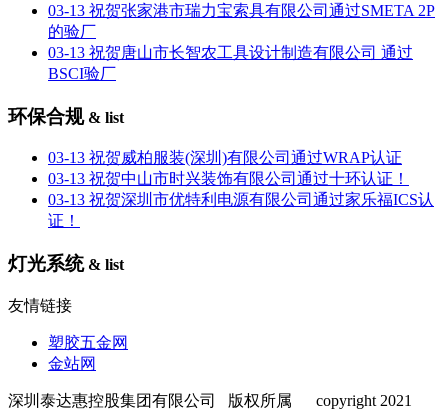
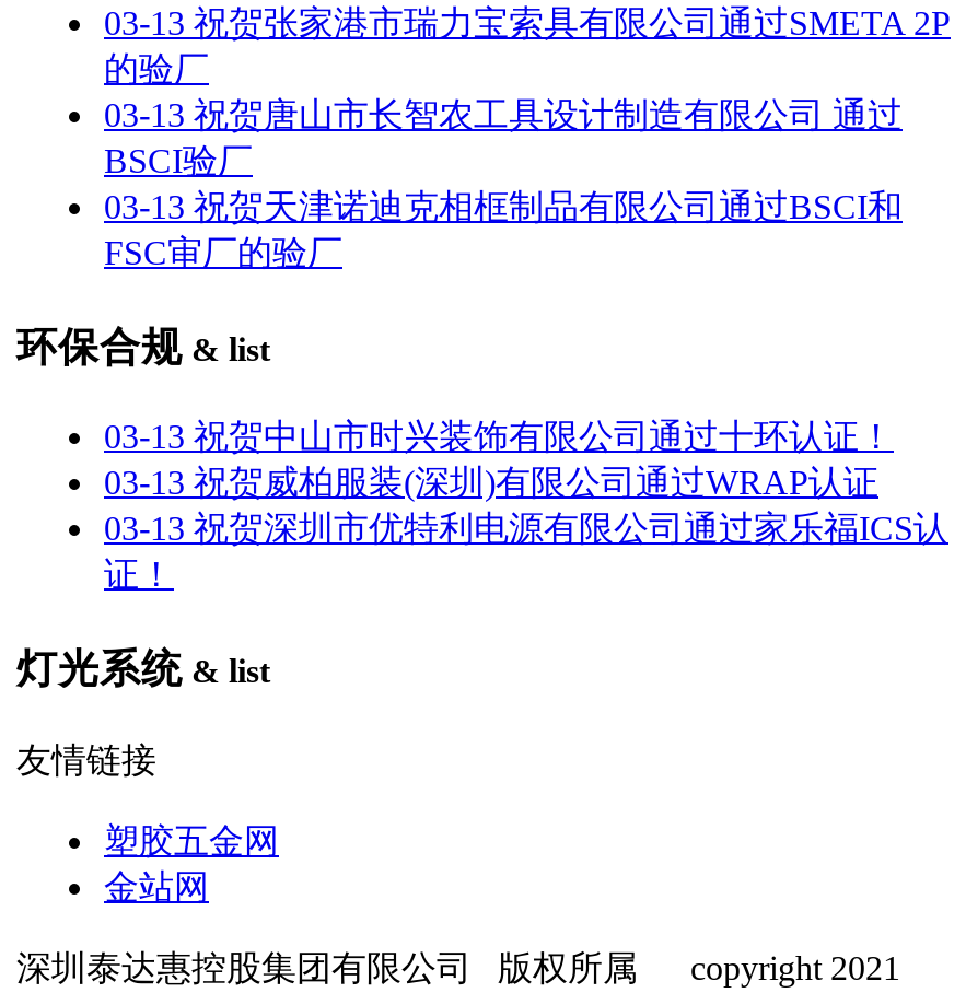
none -> [104,188,903,271] 03-13祝贺天津诺迪克相框制品有限公司通过BSCI和 | FSC审厂的验厂
moved [48,149,402,166] -> [104,465,878,502]: 03-13祝贺威柏服装(深圳)有限公司通过WRAP认证
moved [48,170,409,187] -> [104,419,894,456]: 03-13祝贺中山市时兴装饰有限公司通过十环认证！

